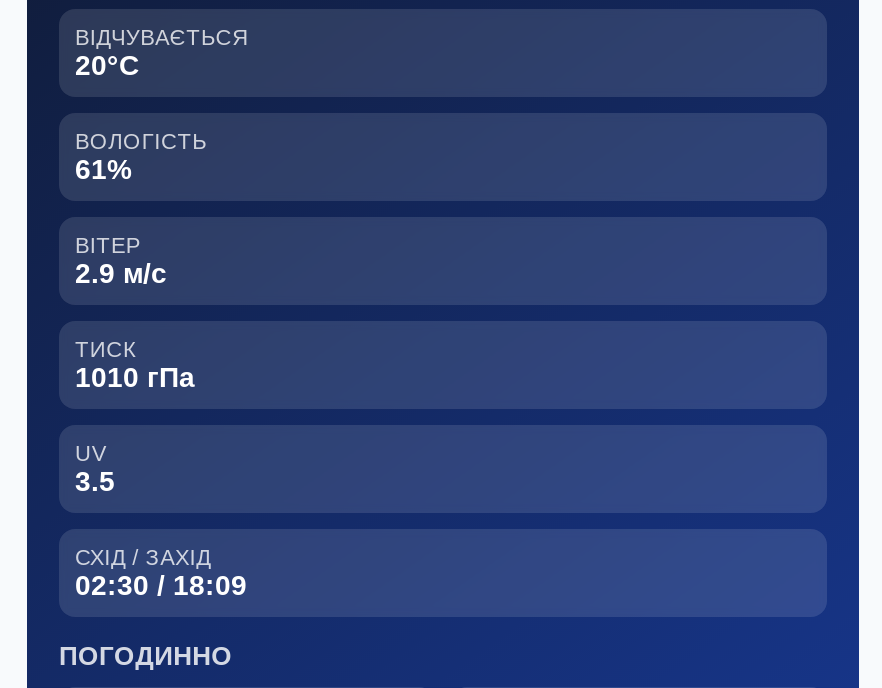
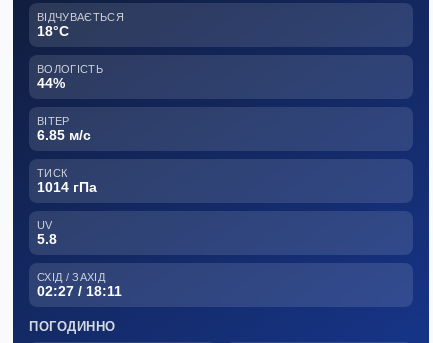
[75,49,139,81] 20°C -> [37,23,69,39] 18°C
[75,153,131,185] 61% -> [37,75,65,91] 44%
[75,257,167,289] 2.9 м/с -> [37,127,91,143] 6.85 м/с
[75,361,195,393] 1010 гПа -> [37,179,97,195] 1014 гПа
[75,465,115,497] 3.5 -> [37,231,57,247] 5.8
[75,569,247,601] 02:30 / 18:09 -> [37,283,122,299] 02:27 / 18:11

